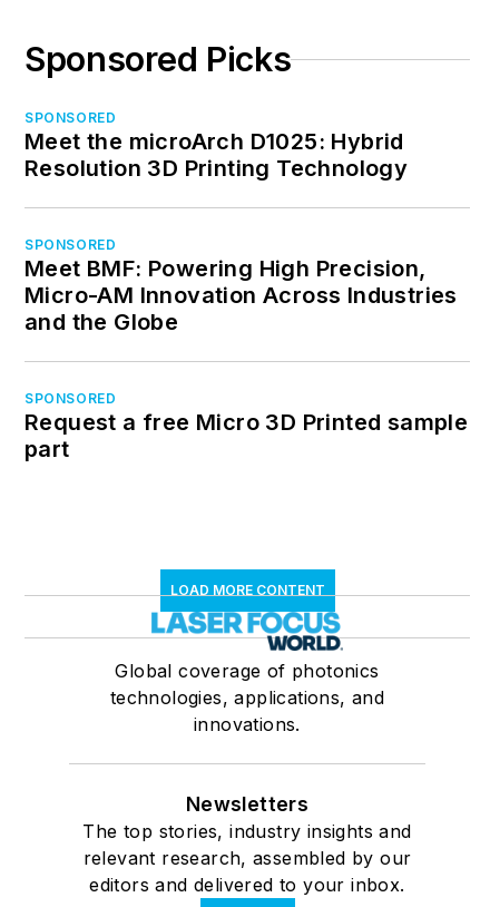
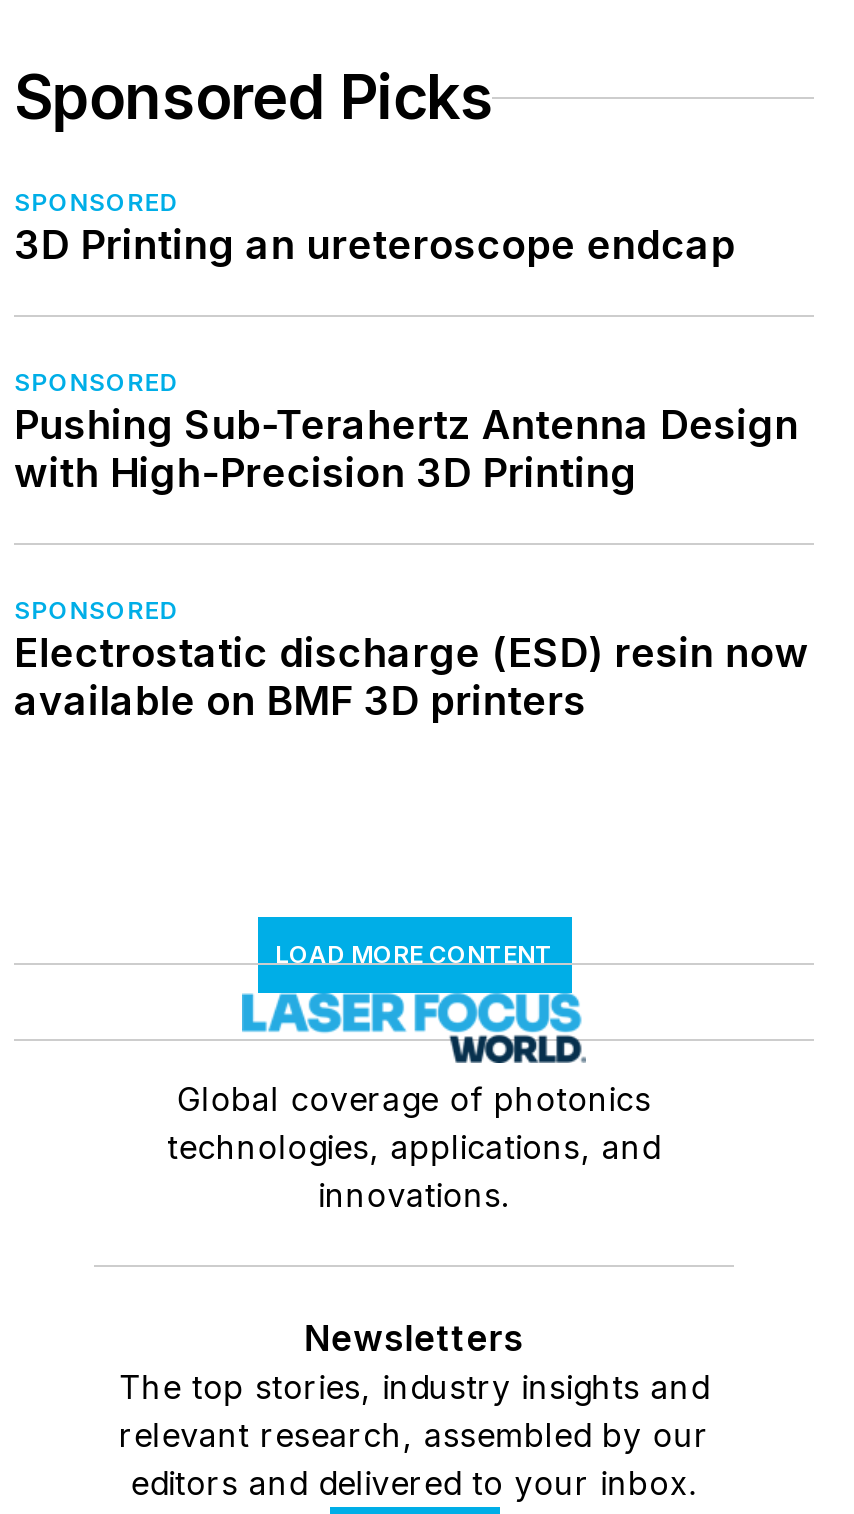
[24,129,408,182] Meet the microArch D1025: Hybrid | Resolution 3D Printing Technology -> [14,222,735,270] 3D Printing an ureteroscope endcap
[24,256,459,336] Meet BMF: Powering High Precision, | Micro-AM Innovation Across Industries | and the Globe -> [14,402,803,498] Pushing Sub-Terahertz Antenna Design | with High-Precision 3D Printing
[24,409,468,463] Request a free Micro 3D Printed sample | part -> [14,630,809,726] Electrostatic discharge (ESD) resin now | available on BMF 3D printers

